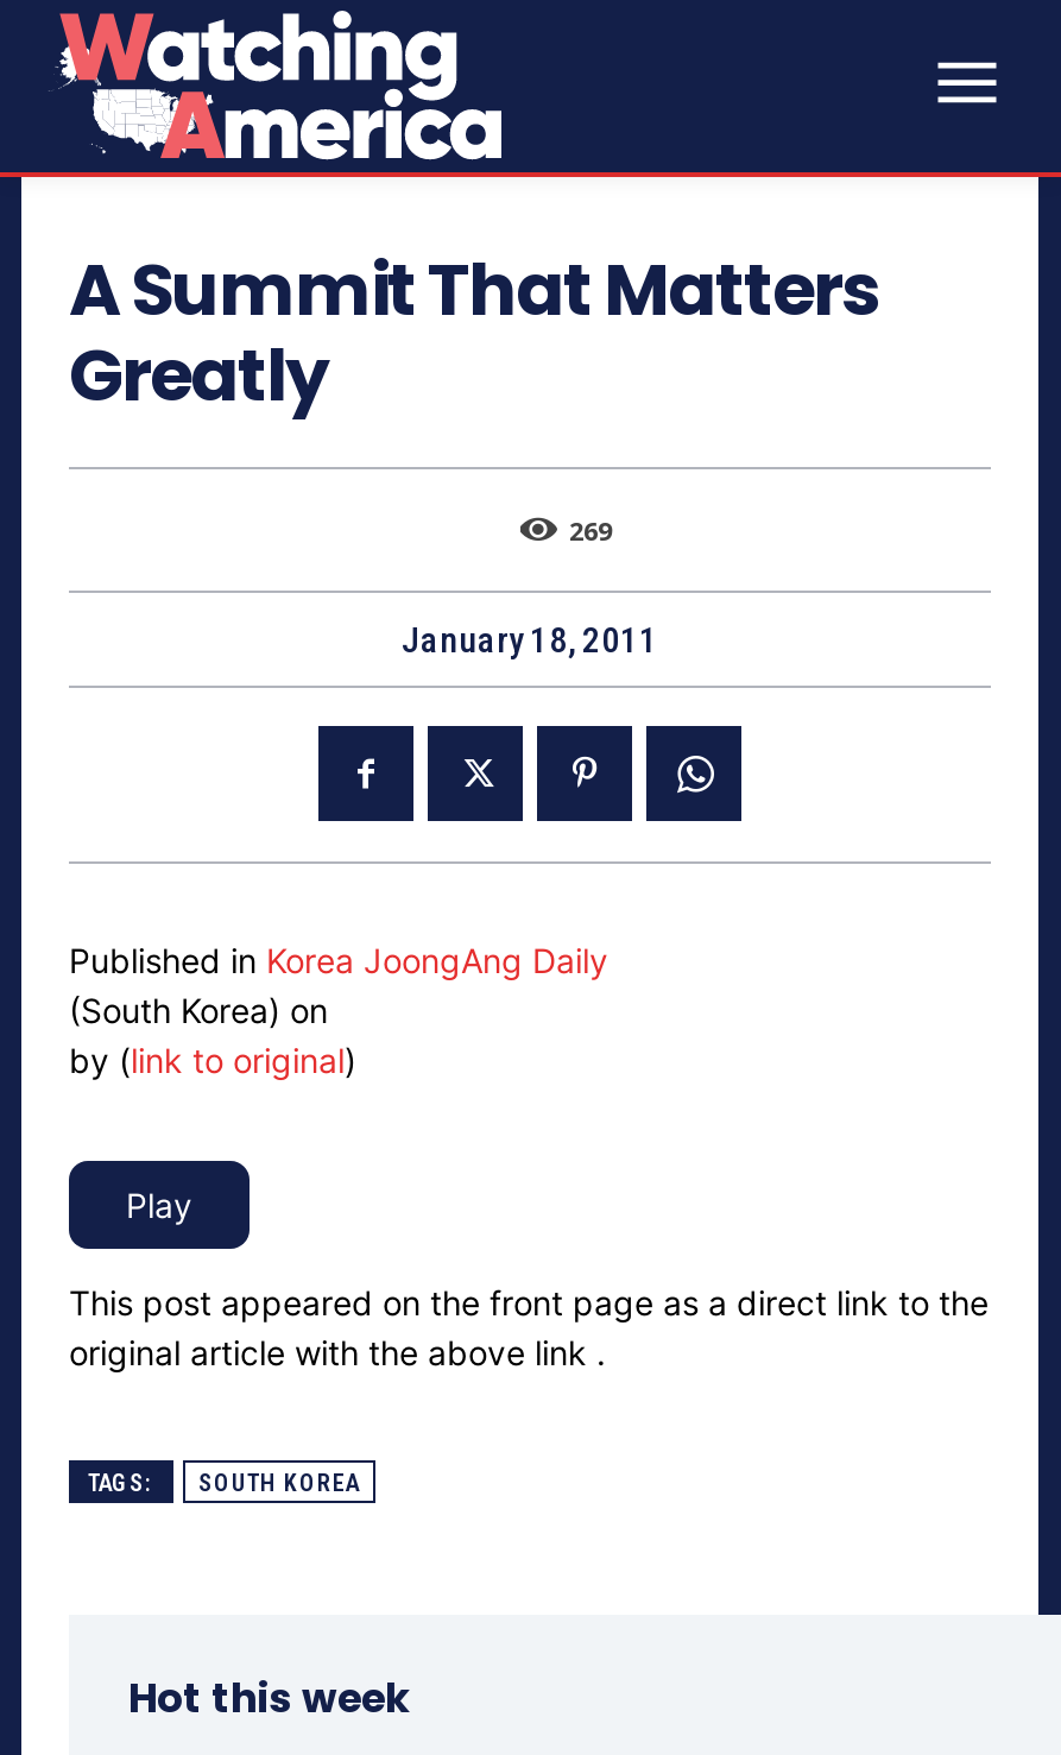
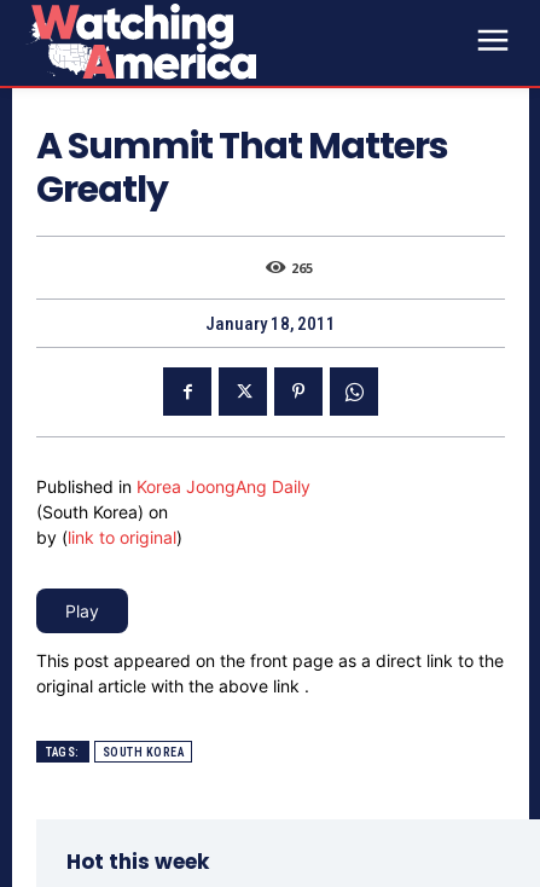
[569,512,612,548] 269 -> [291,258,312,277] 265

